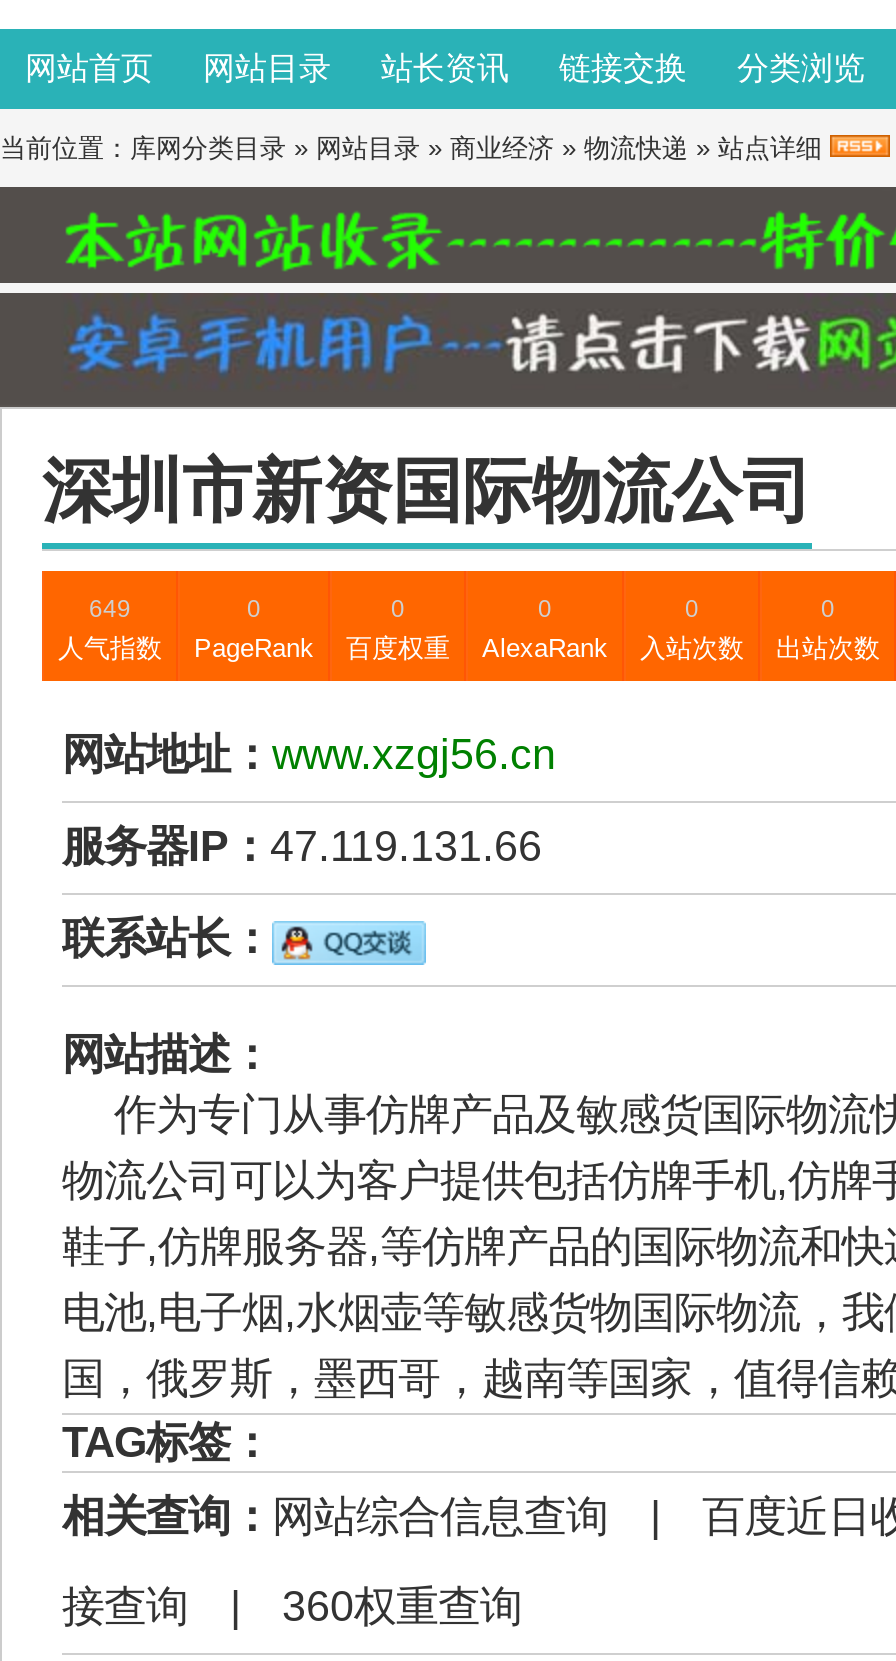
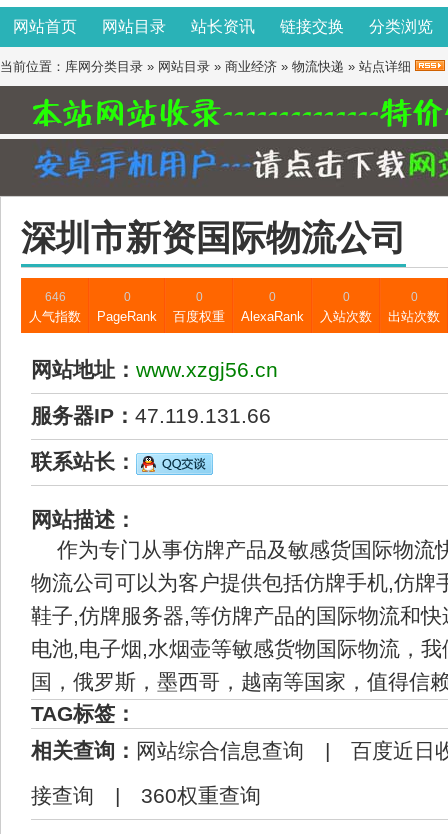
[89,595,131,623] 649 -> [44,290,65,304] 646

